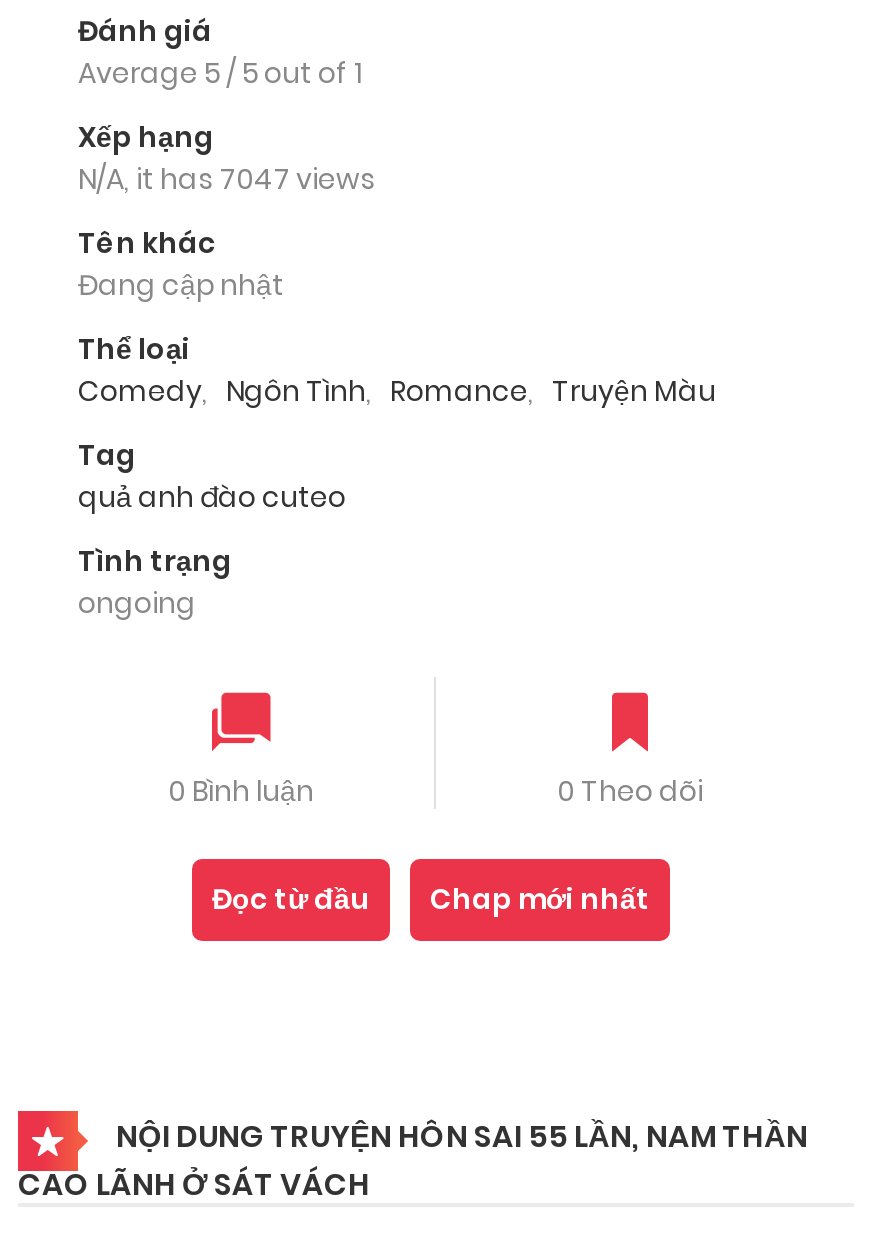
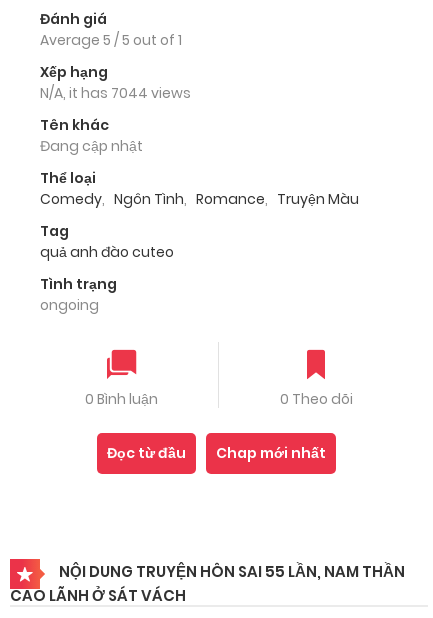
[78,160,376,200] N/A, it has 7047 views -> [40,83,191,103] N/A, it has 7044 views

